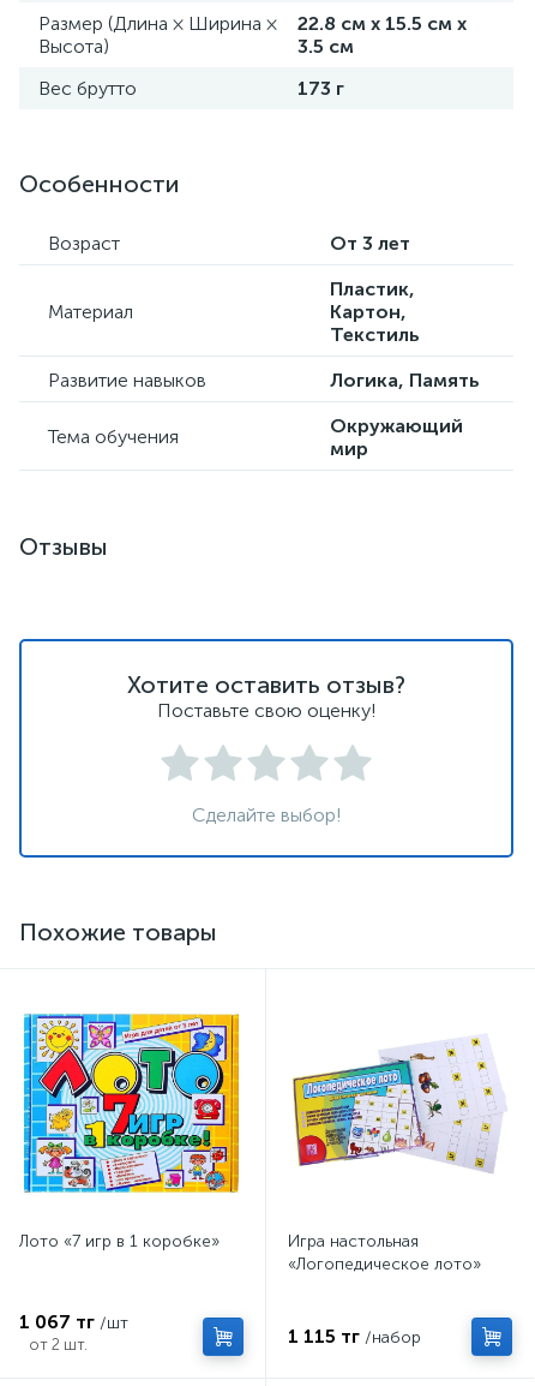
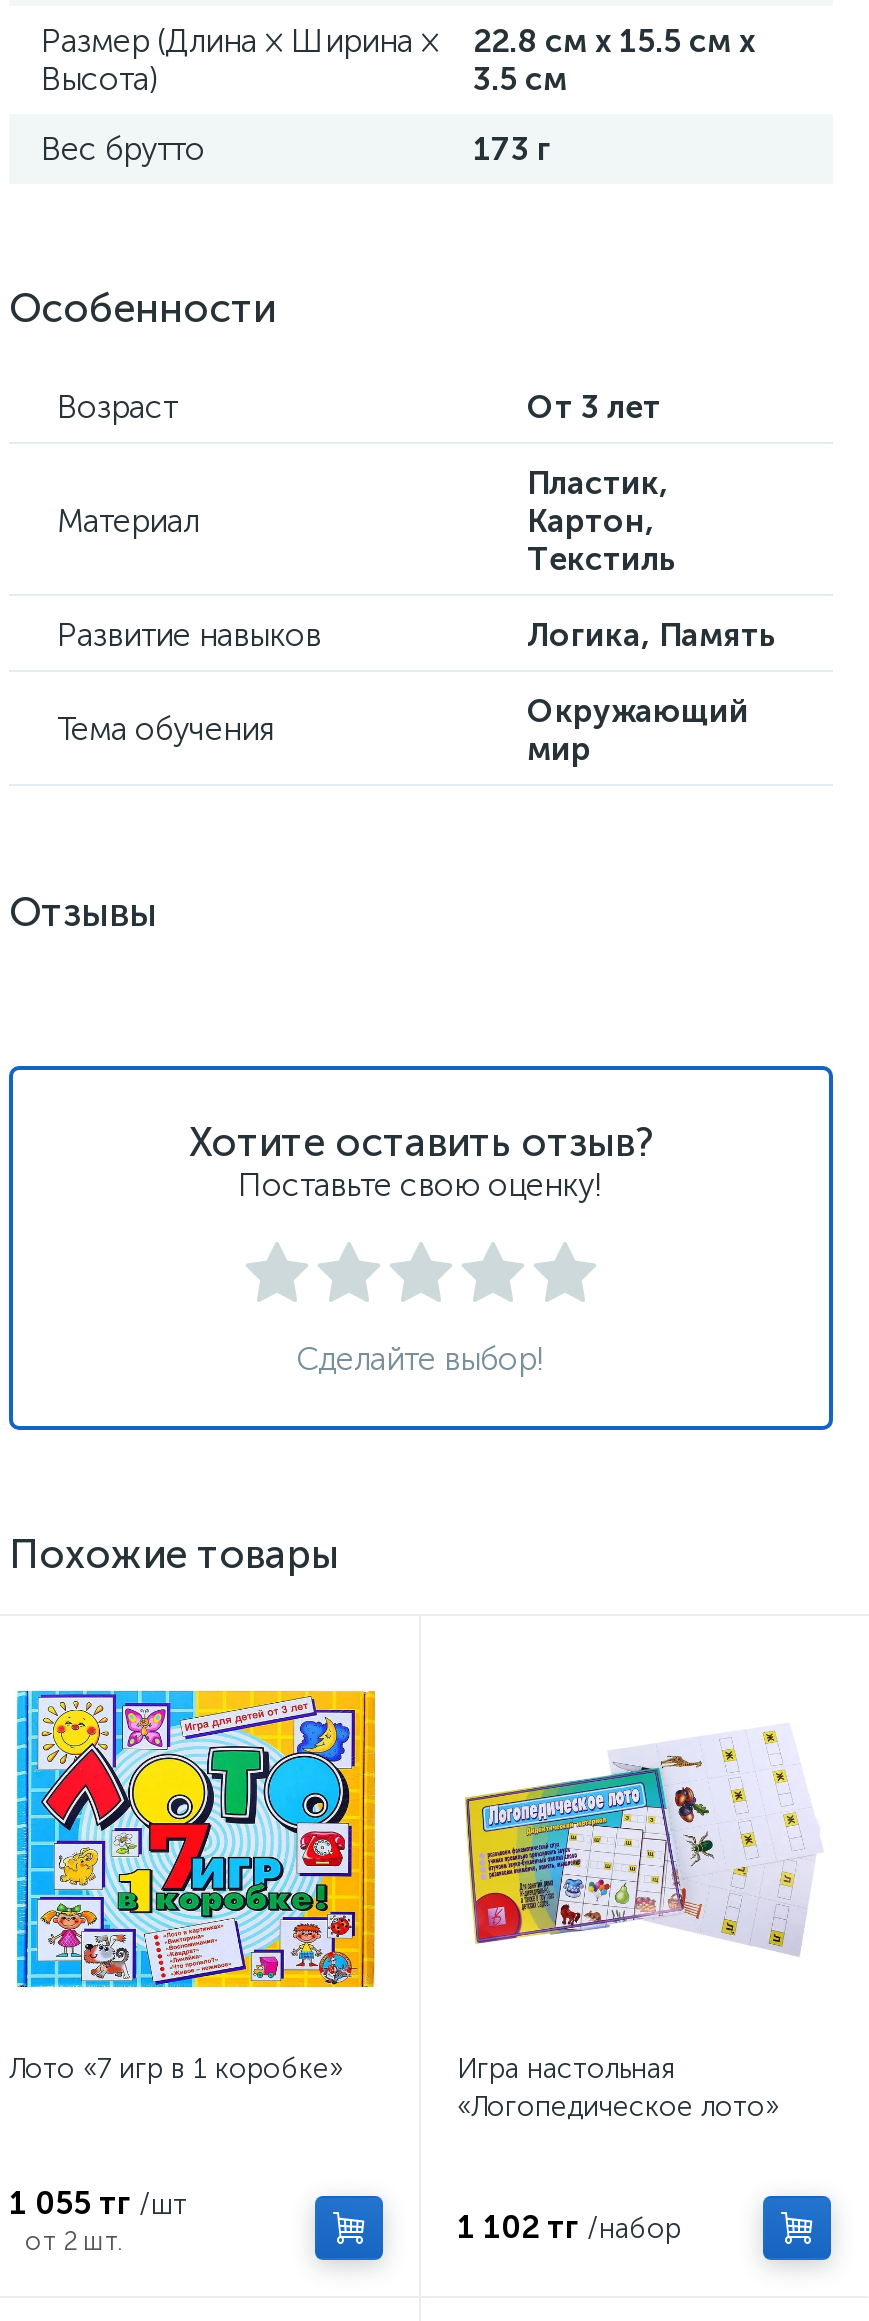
[19,1310,128,1333] 1 067 тг /шт -> [9,2184,187,2222] 1 055 тг /шт
[288,1325,421,1348] 1 115 тг /набор -> [457,2208,681,2246] 1 102 тг /набор

